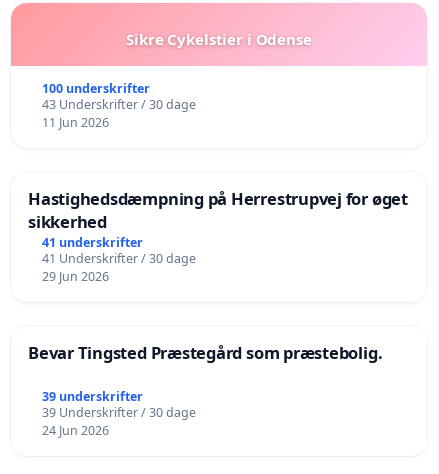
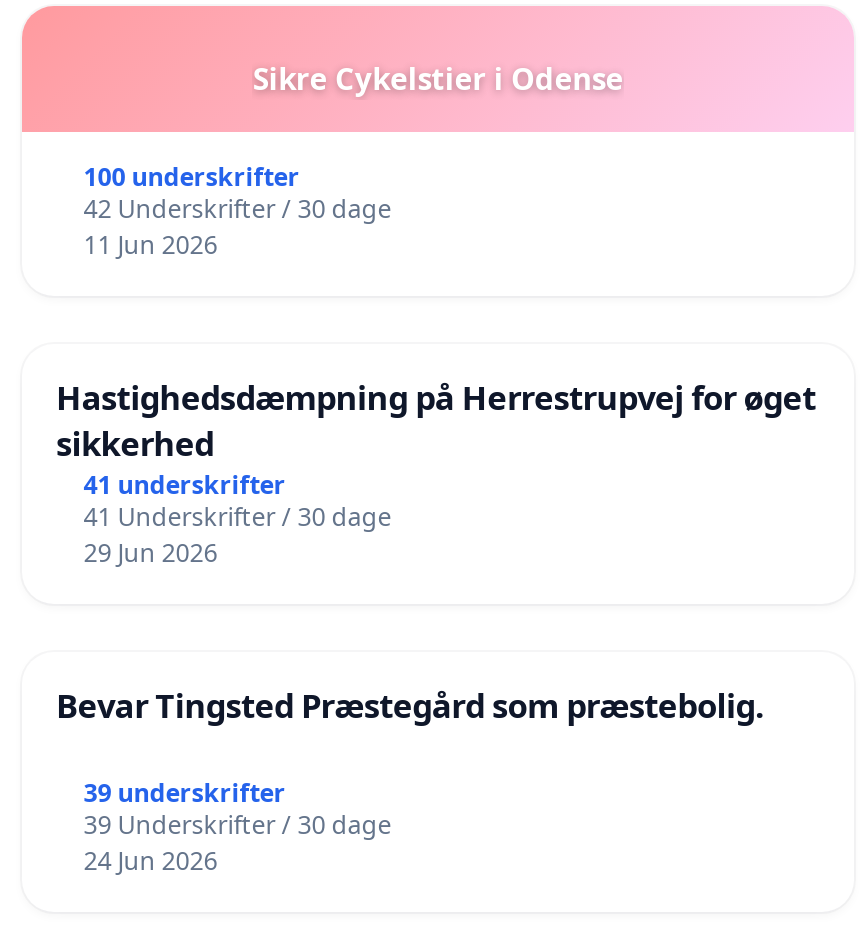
[42,96,196,113] 43 Underskrifter / 30 dage -> [84,193,392,227] 42 Underskrifter / 30 dage

